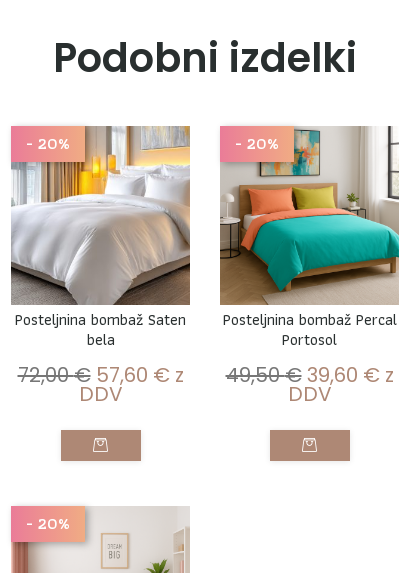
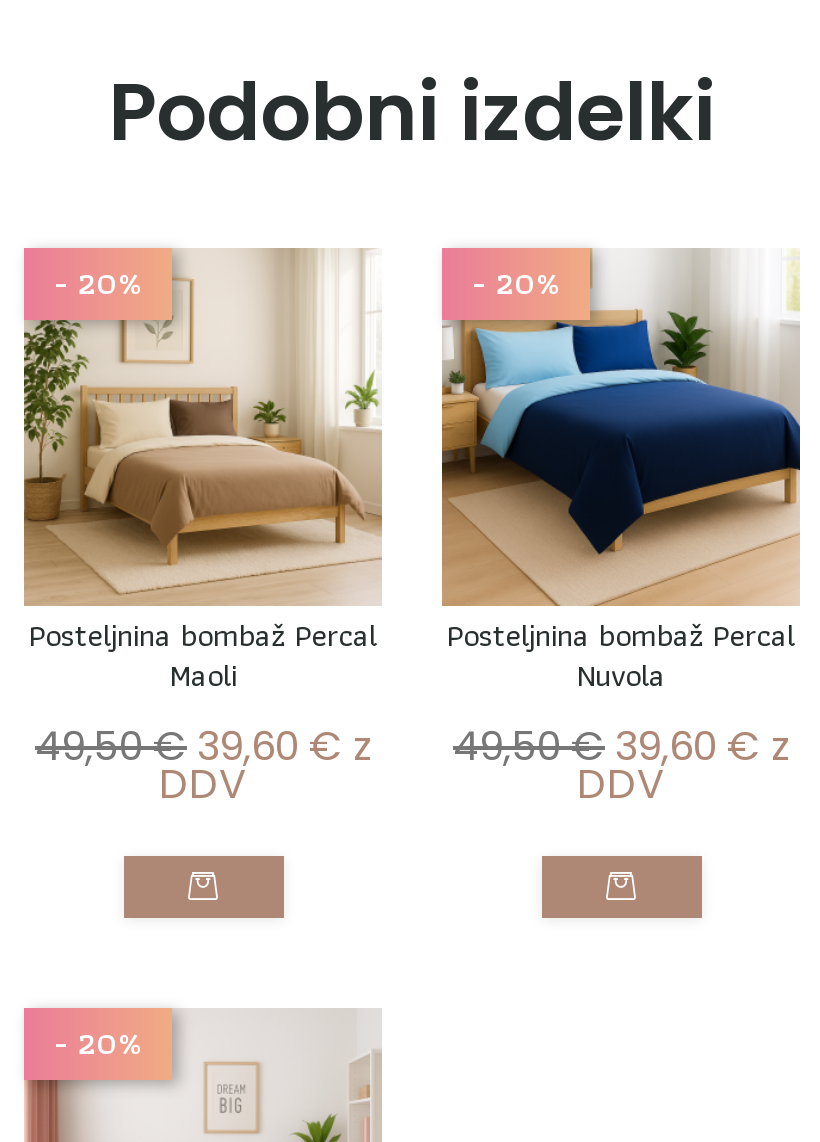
[10,125,191,388] [image] | Posteljnina bombaž Saten | bela | 72,00€ 57,60 €z -> [22,248,382,773] [image] | Posteljnina bombaž Percal | Maoli | 49,50€ 39,60 €z
[220,125,400,351] [image] | Portosol -> [442,248,802,699] [image] | Nuvola

